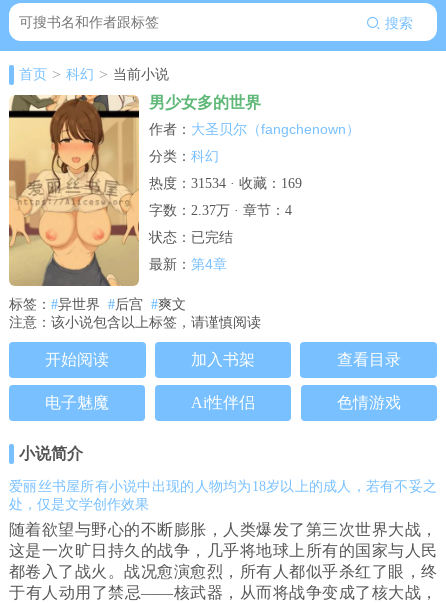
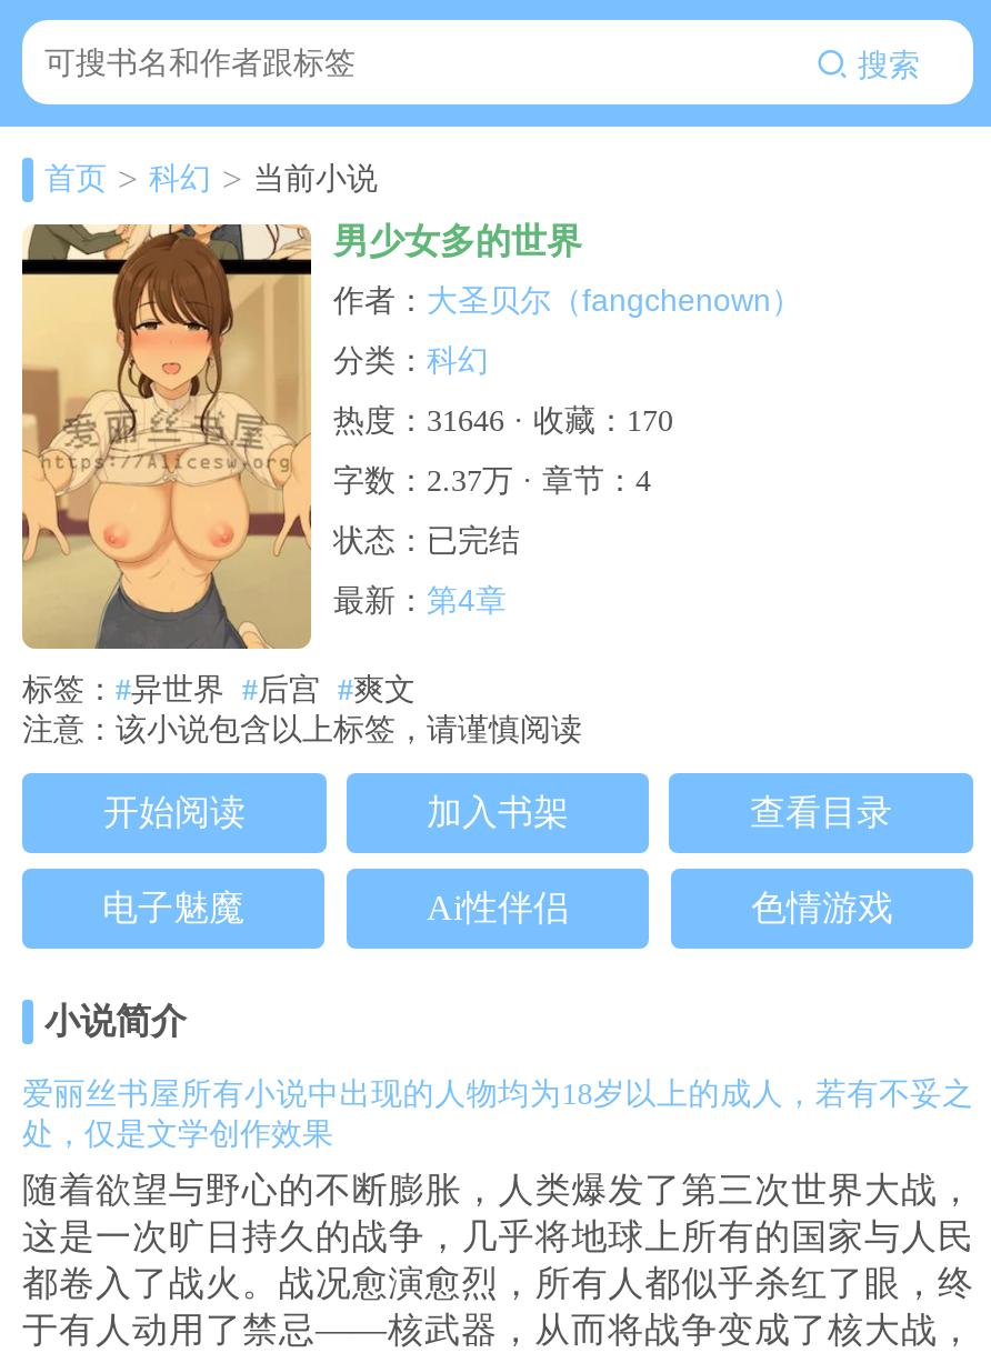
[149,176,302,191] 热度：31534 · 收藏：169 -> [333,404,673,438] 热度：31646 · 收藏：170

